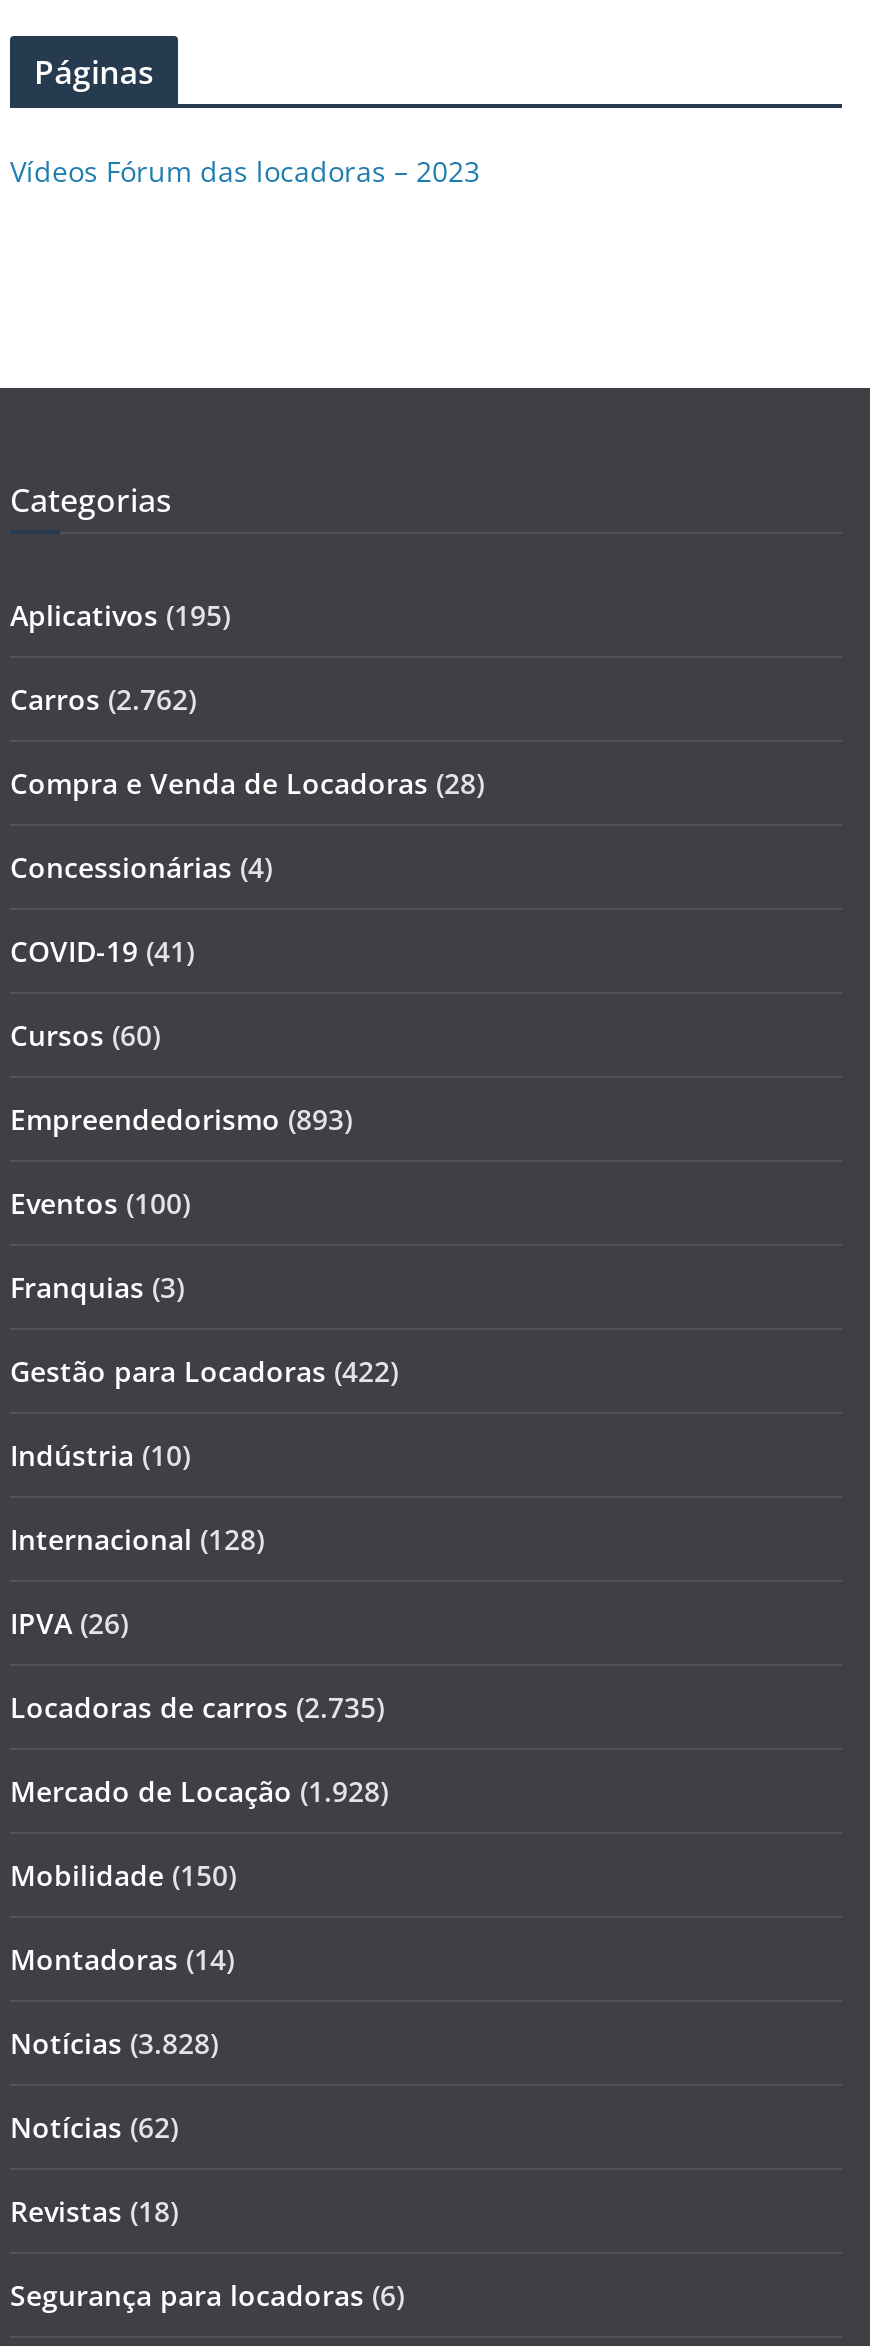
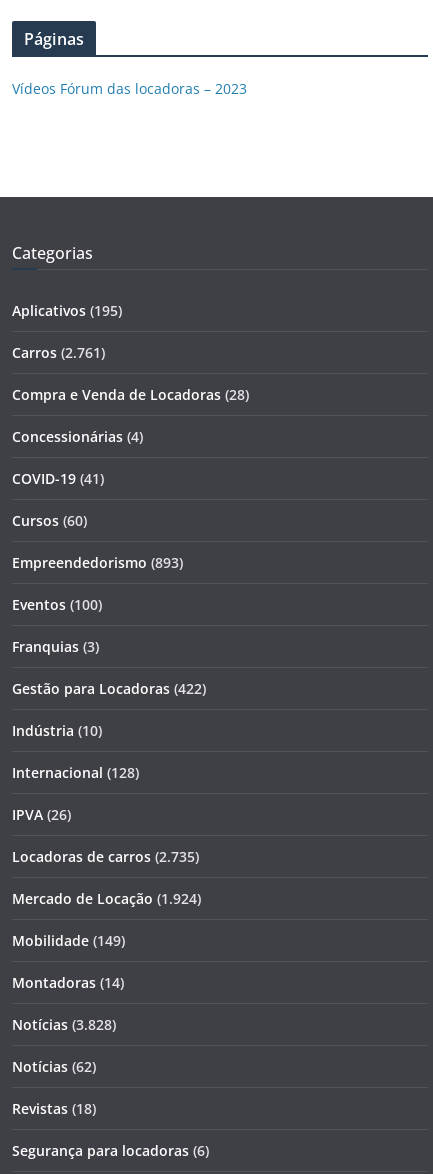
[10,679,196,717] Carros (2.762) -> [12,343,105,362] Carros (2.761)
[10,1771,388,1809] Mercado de Locação (1.928) -> [12,889,201,908] Mercado de Locação (1.924)
[10,1855,236,1893] Mobilidade (150) -> [12,931,125,950] Mobilidade (149)

